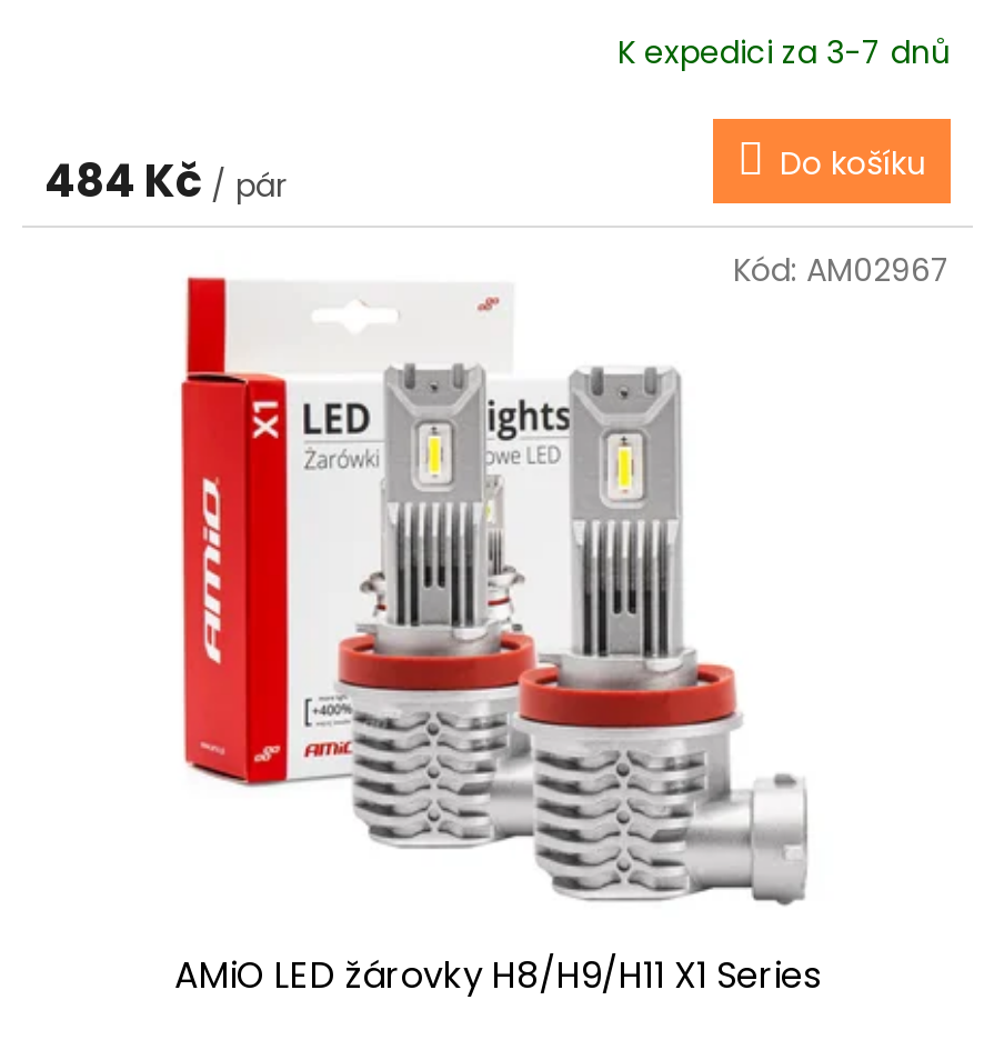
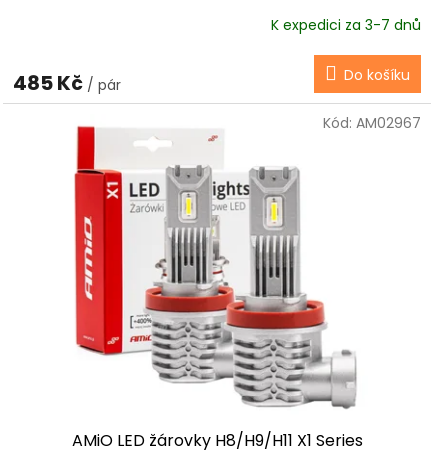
[44,149,287,212] 484 Kč / pár -> [13,69,121,97] 485 Kč / pár

